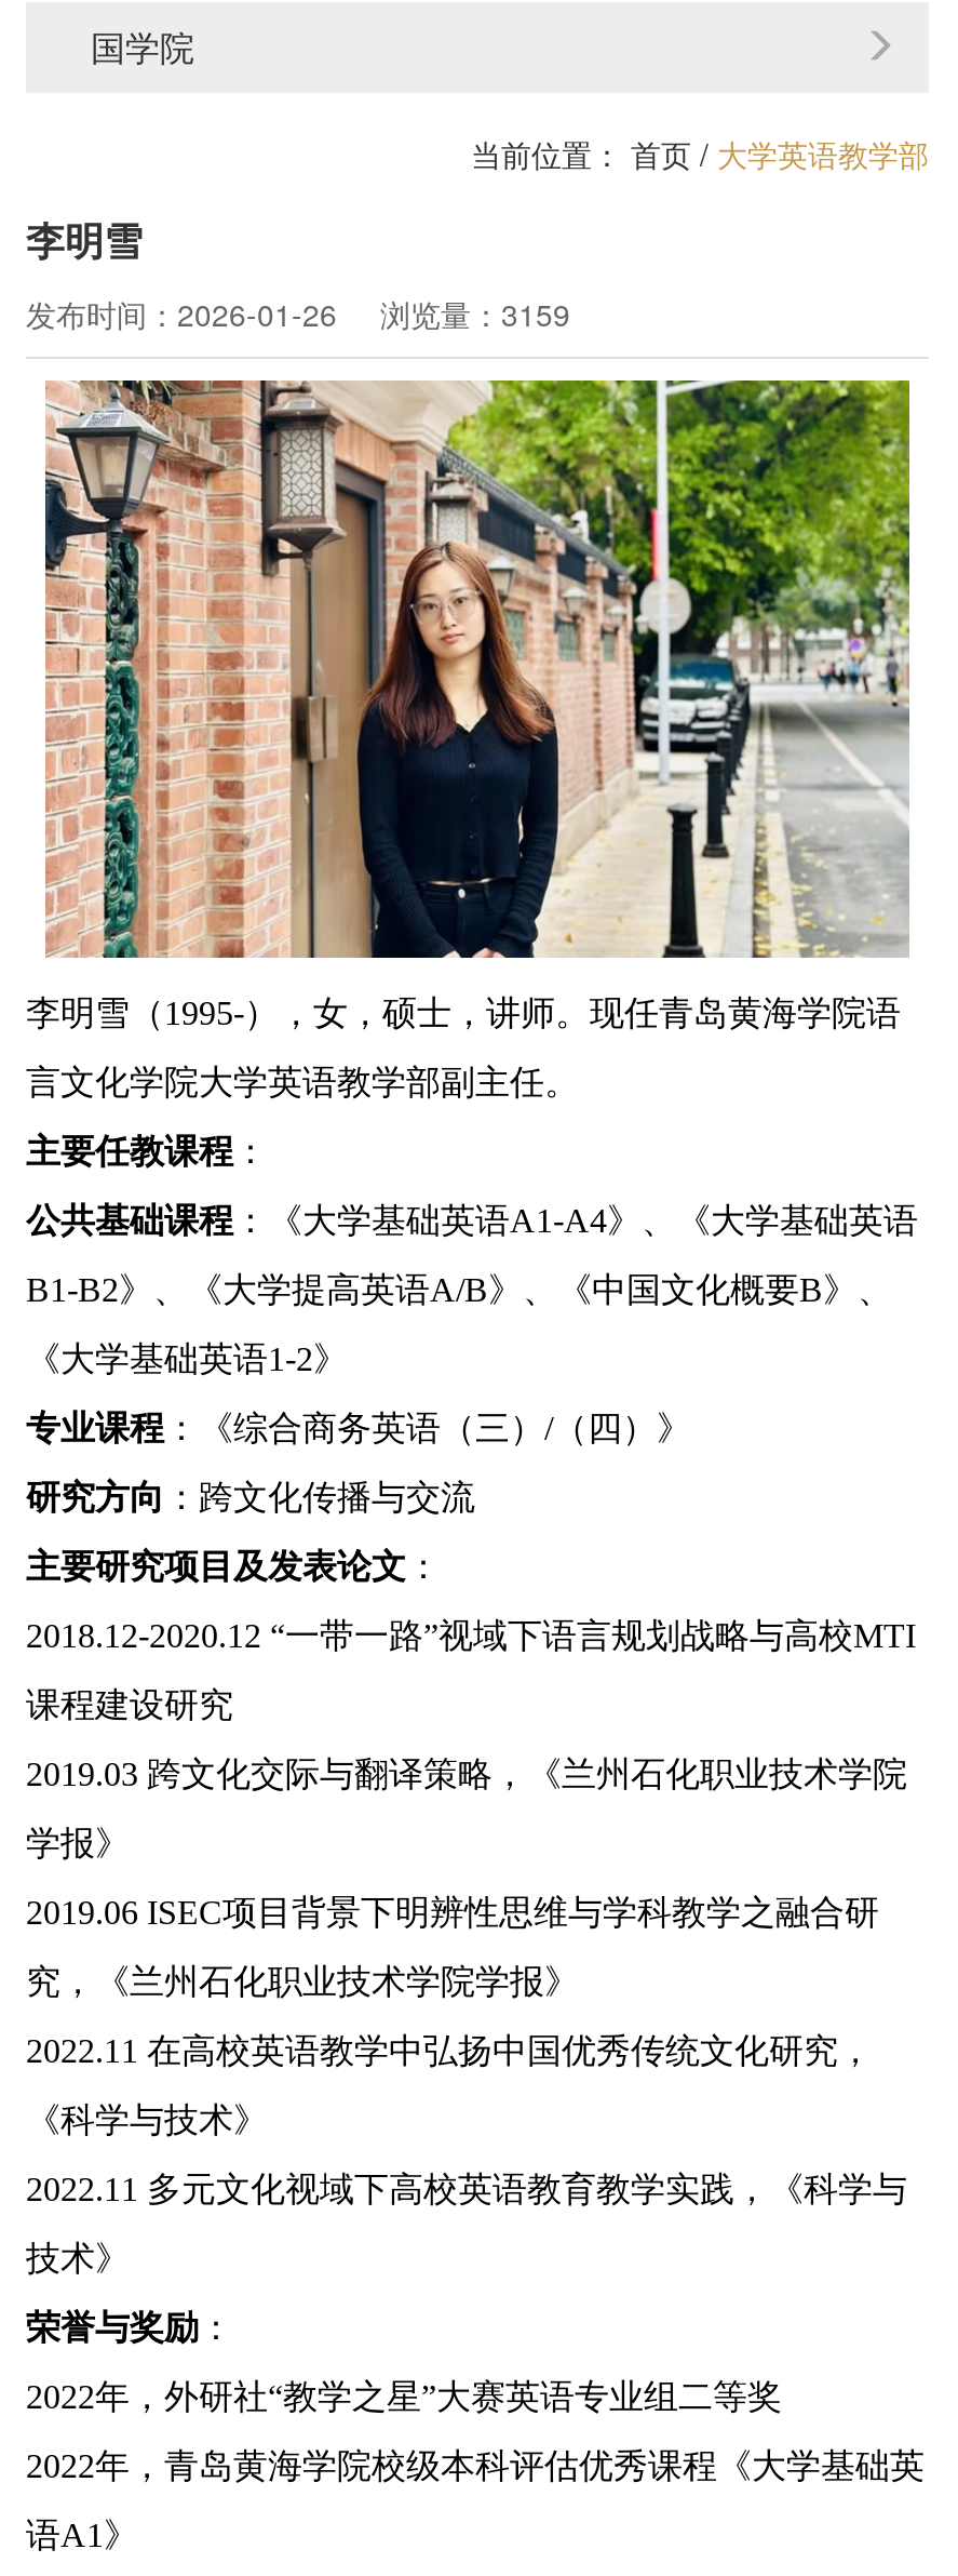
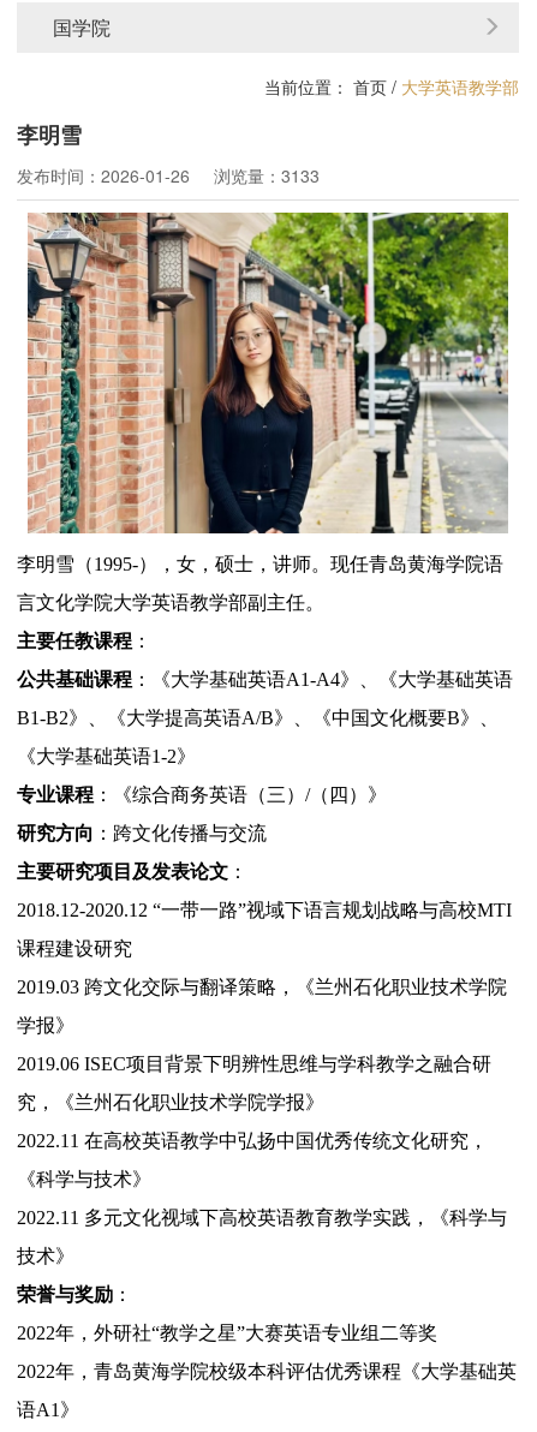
[26,292,570,335] 发布时间：2026-01-26 浏览量：3159 -> [17,163,320,187] 发布时间：2026-01-26 浏览量：3133

